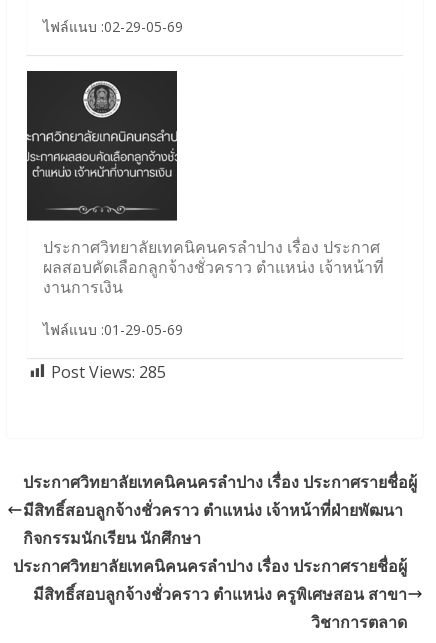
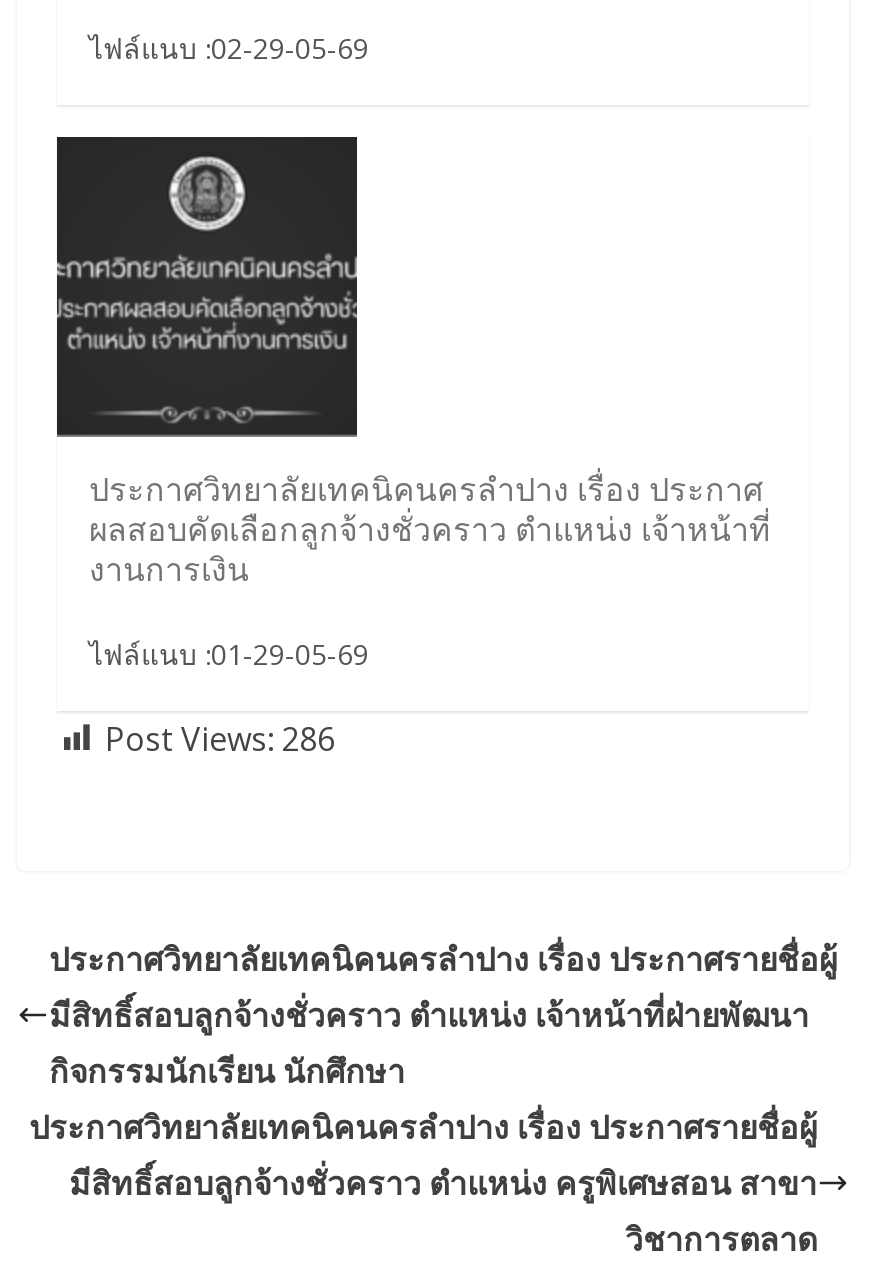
[51,361,166,383] Post Views: 285 -> [105,716,335,760] Post Views: 286

